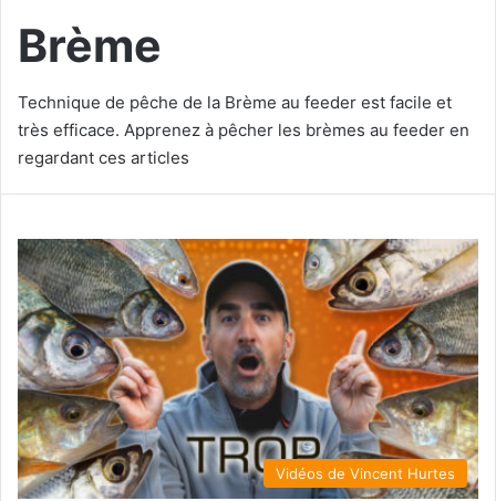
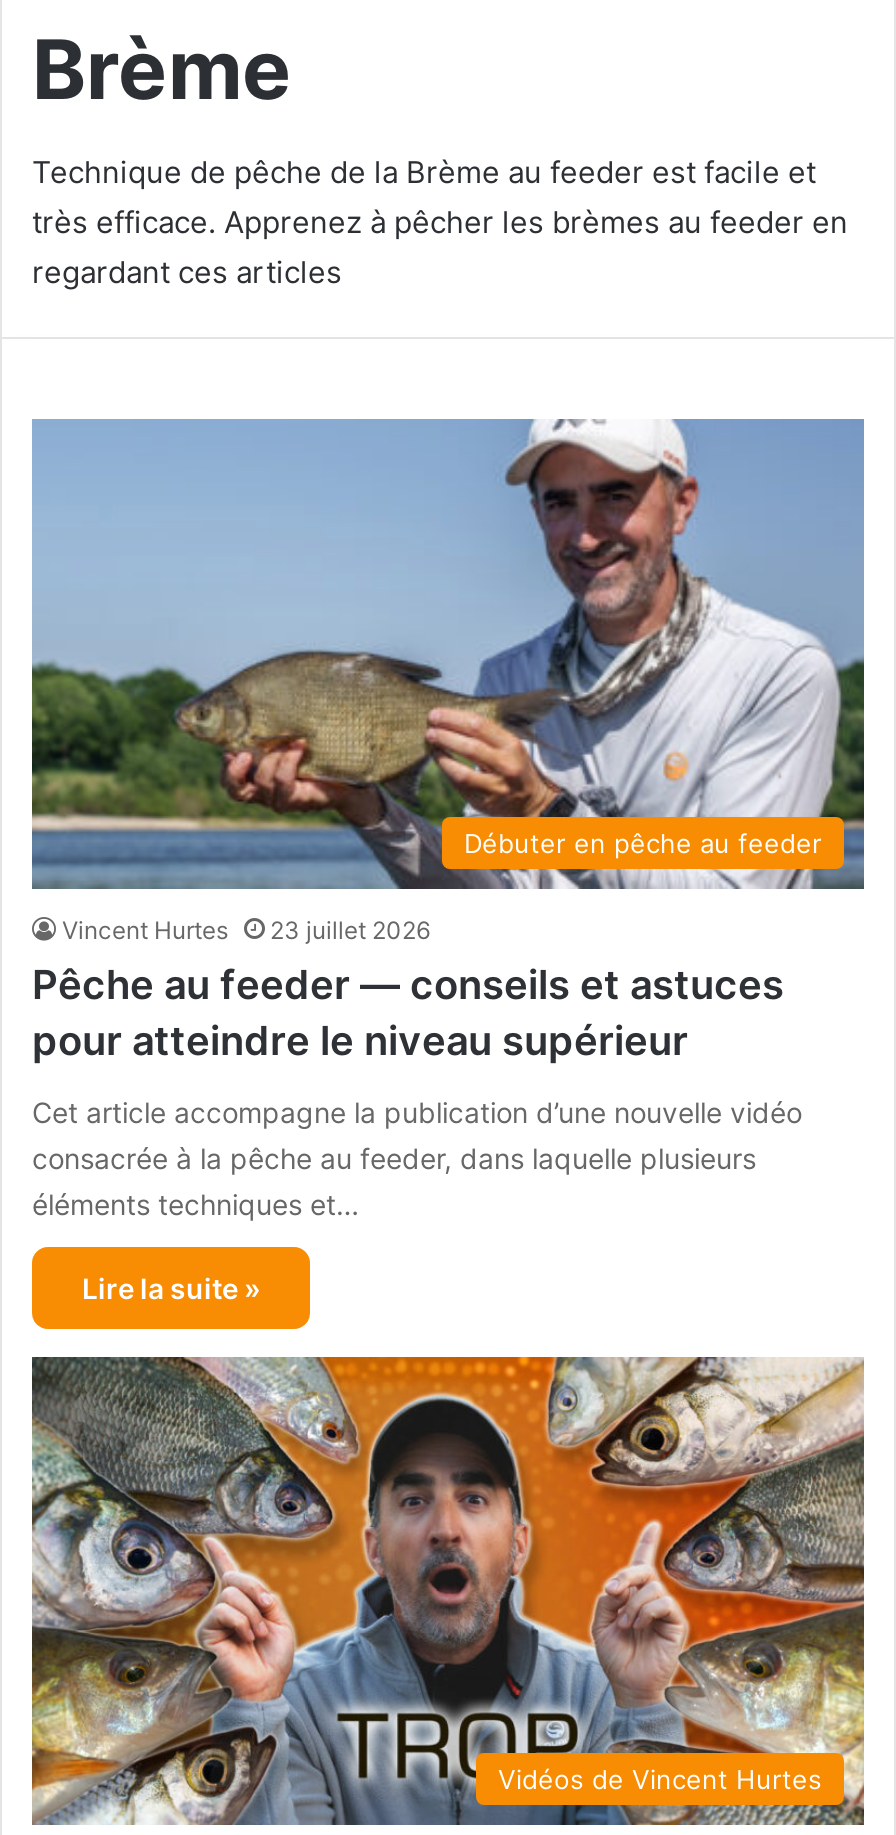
none -> [30,417,866,1304] [image] | Débuter en pêche au feeder | Vincent Hurtes | 23 juillet 2026 | Pêche au feeder — conseils et astuces | pour atteindre le niveau supérieur | Cet article accompagne la publication d’une nouvelle vidéo | consacrée à la pêche au feeder, dans laquelle plusieurs | éléments techniques et… | Lire la suite »

